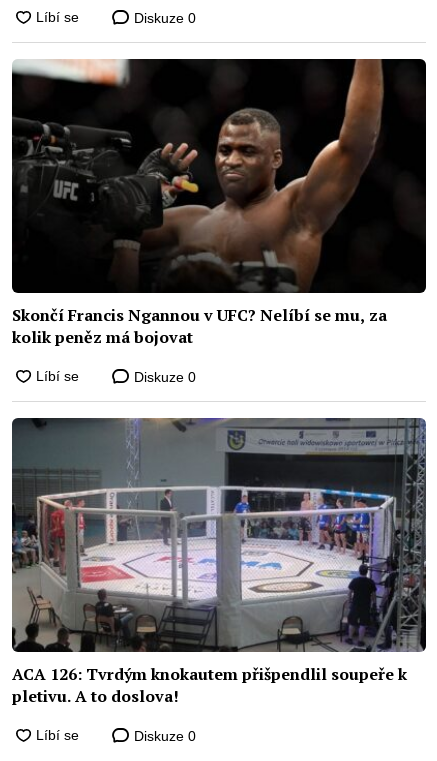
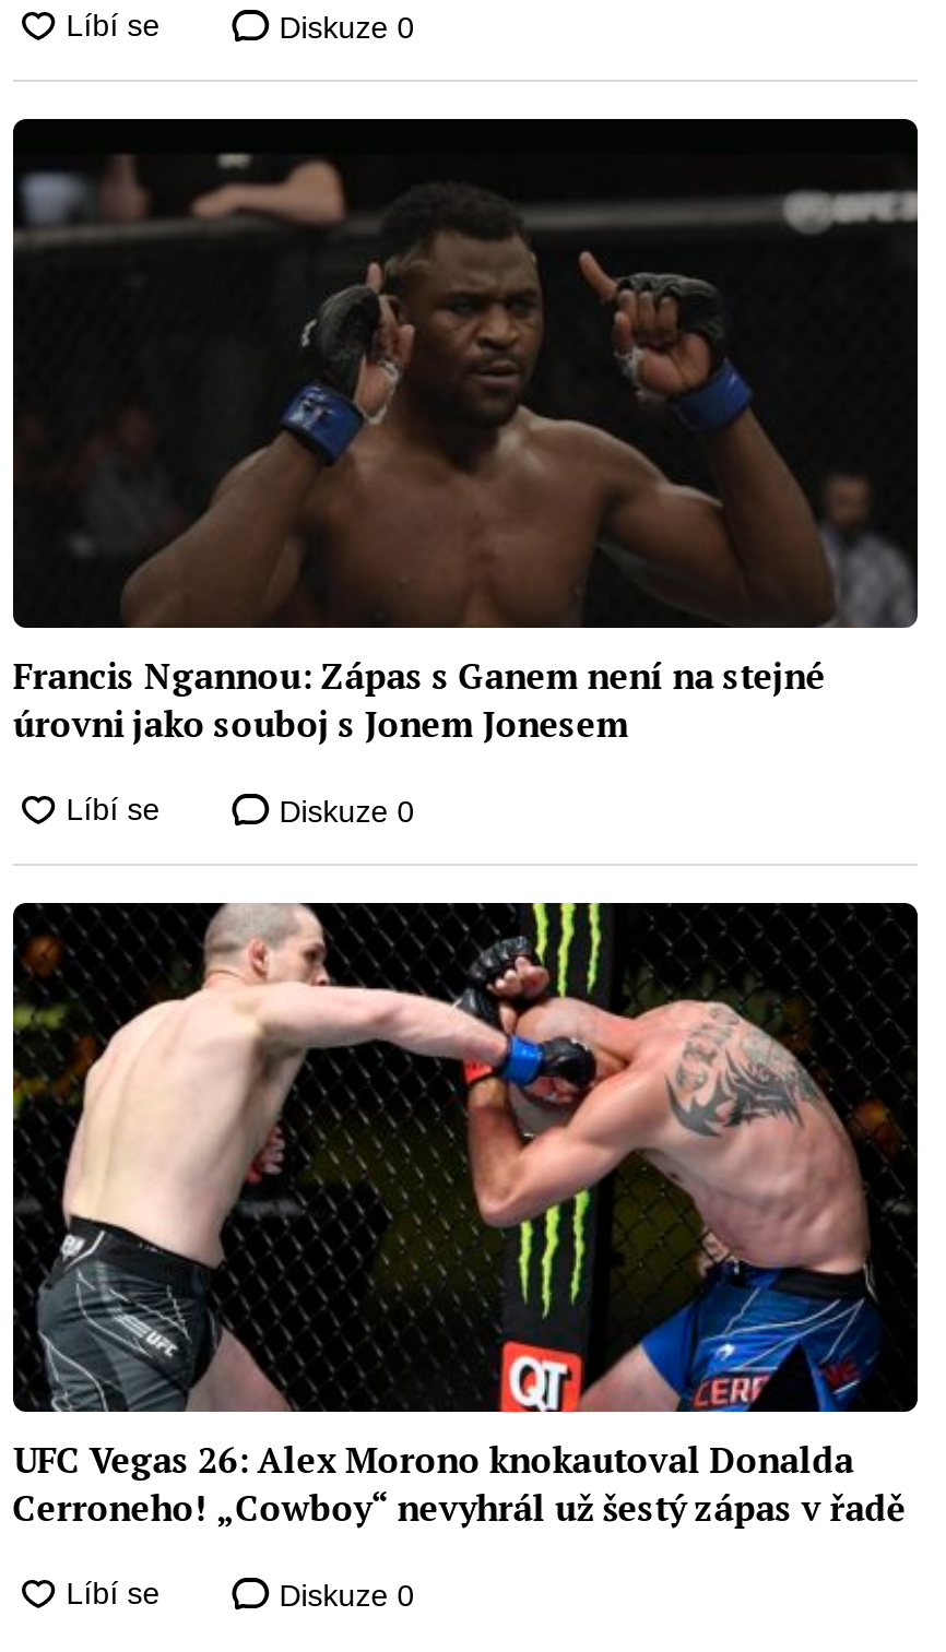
[11,58,426,348] [image] | Skončí Francis Ngannou v UFC? Nelíbí se mu, za | kolik peněz má bojovat -> [11,116,918,748] [image] | Francis Ngannou: Zápas s Ganem není na stejné | úrovni jako souboj s Jonem Jonesem
[11,417,427,707] [image] | ACA 126: Tvrdým knokautem přišpendlil soupeře k | pletivu. A to doslova! -> [13,902,920,1533] [image] | UFC Vegas 26: Alex Morono knokautoval Donalda | Cerroneho! „Cowboy“ nevyhrál už šestý zápas v řadě

